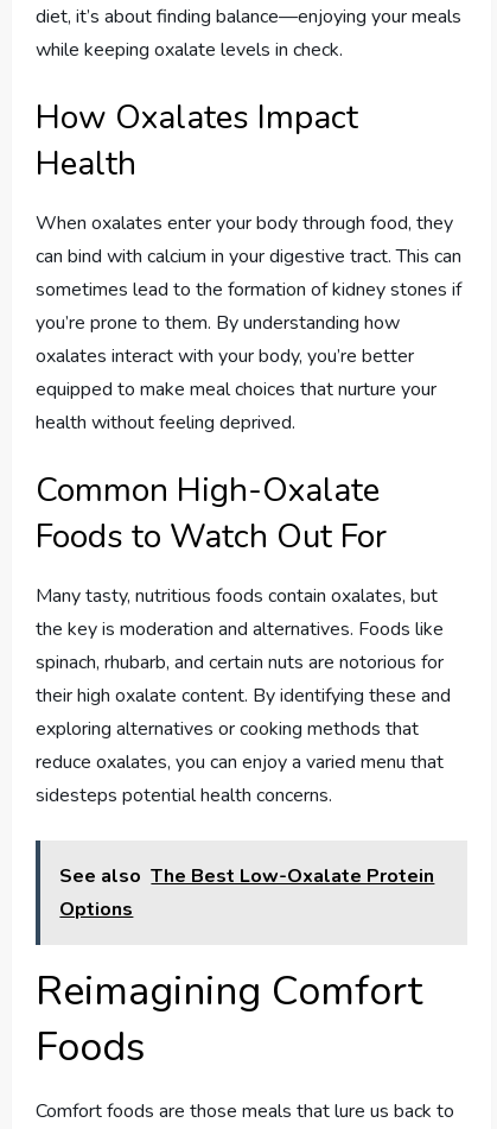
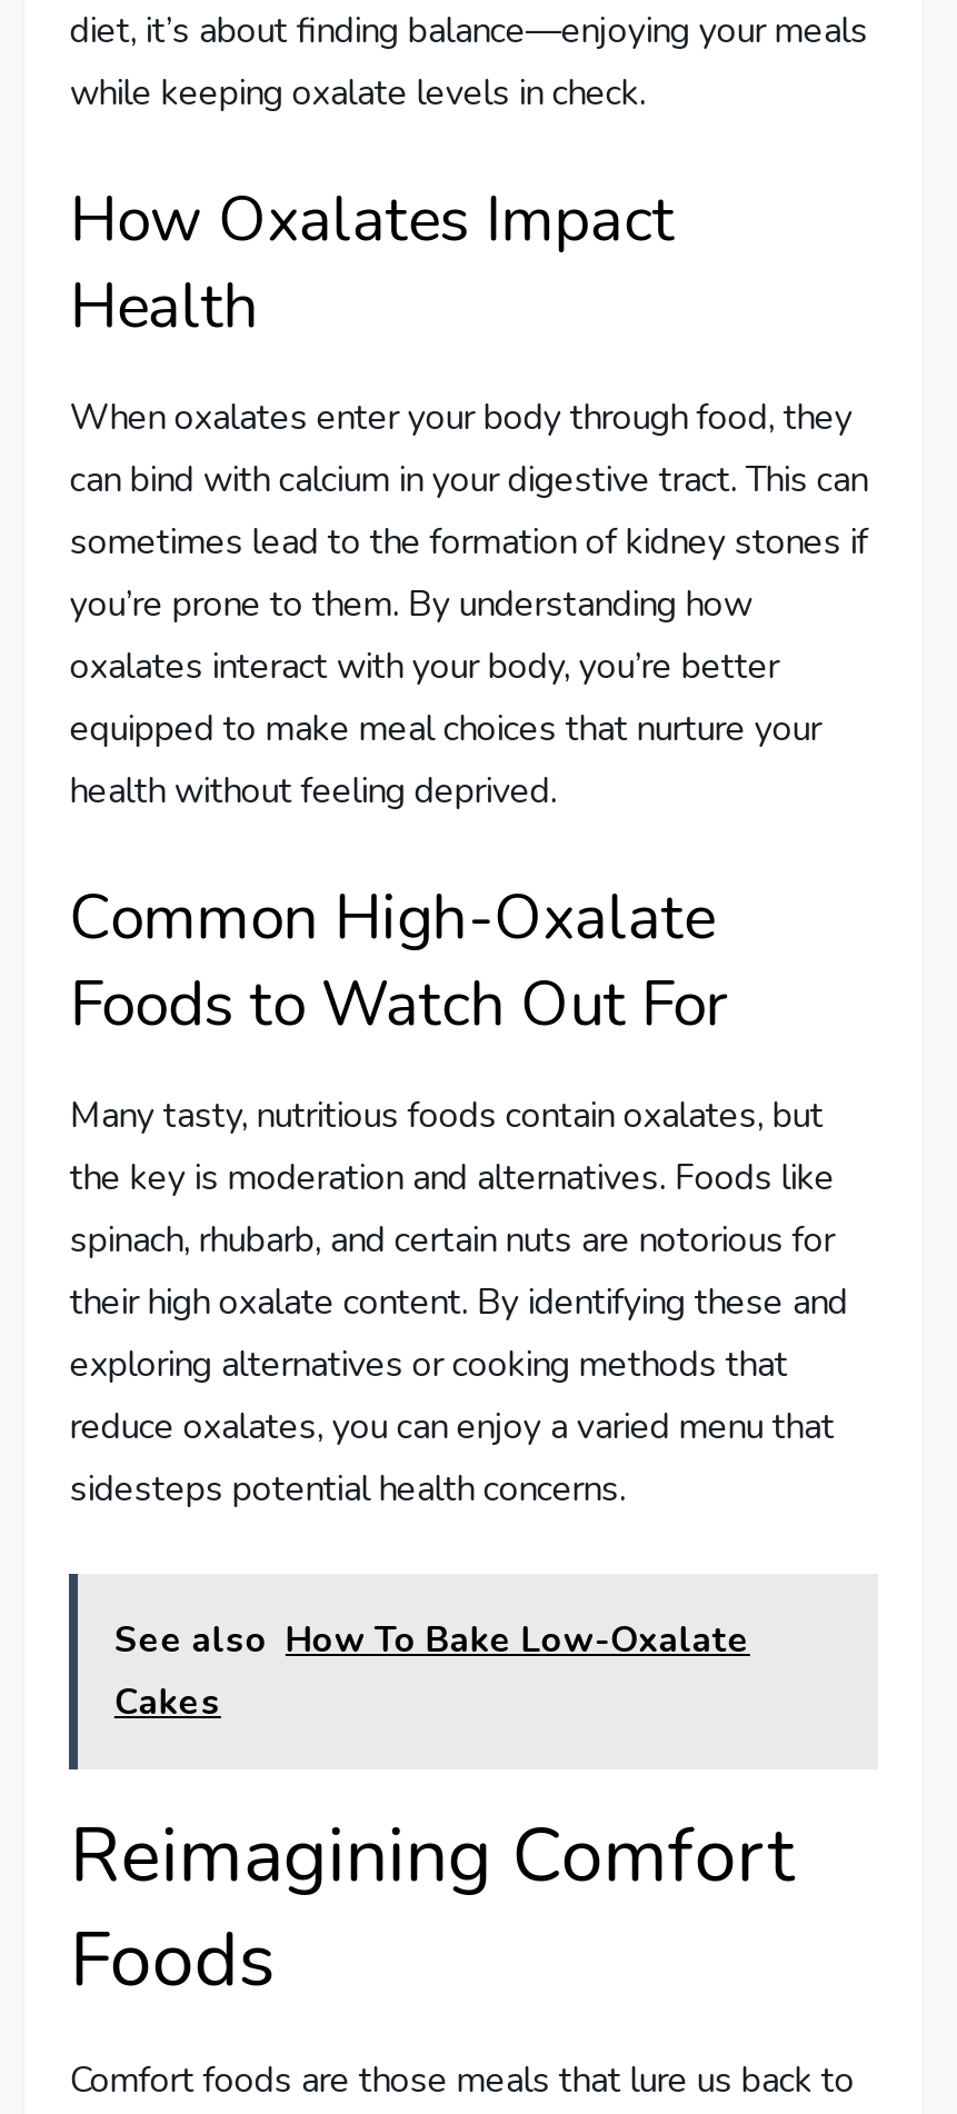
[60,863,435,922] See also The Best Low-Oxalate Protein | Options -> [114,1615,750,1727] See also How To Bake Low-Oxalate | Cakes

